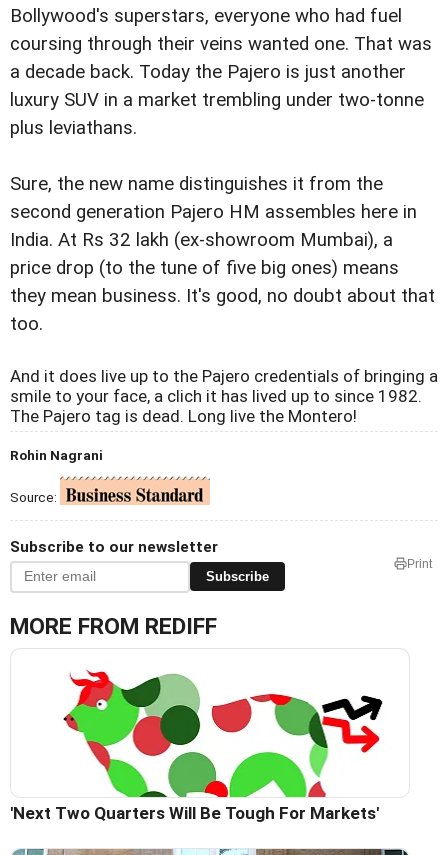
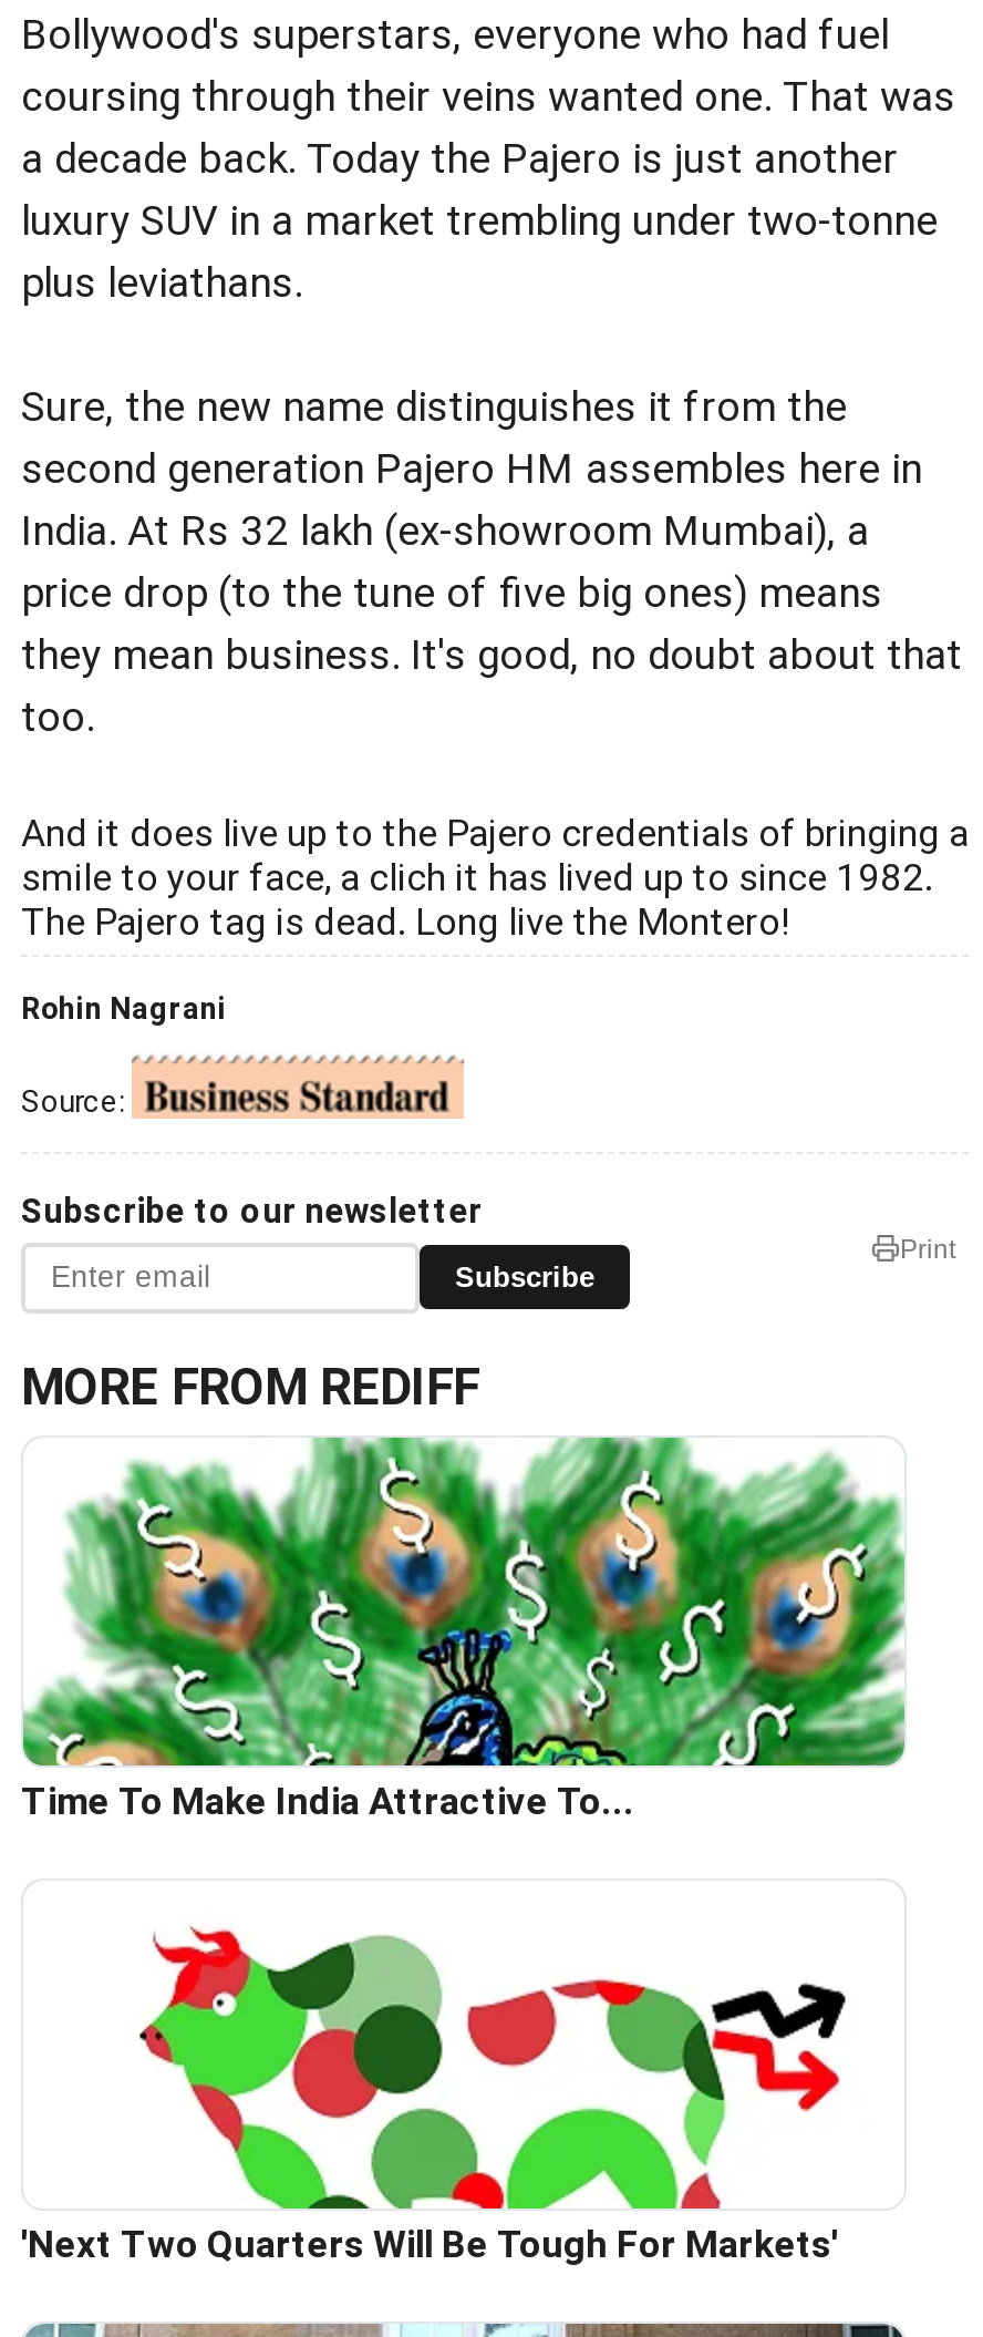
none -> [21,1435,907,1822] [image] | Time To Make India Attractive To...

